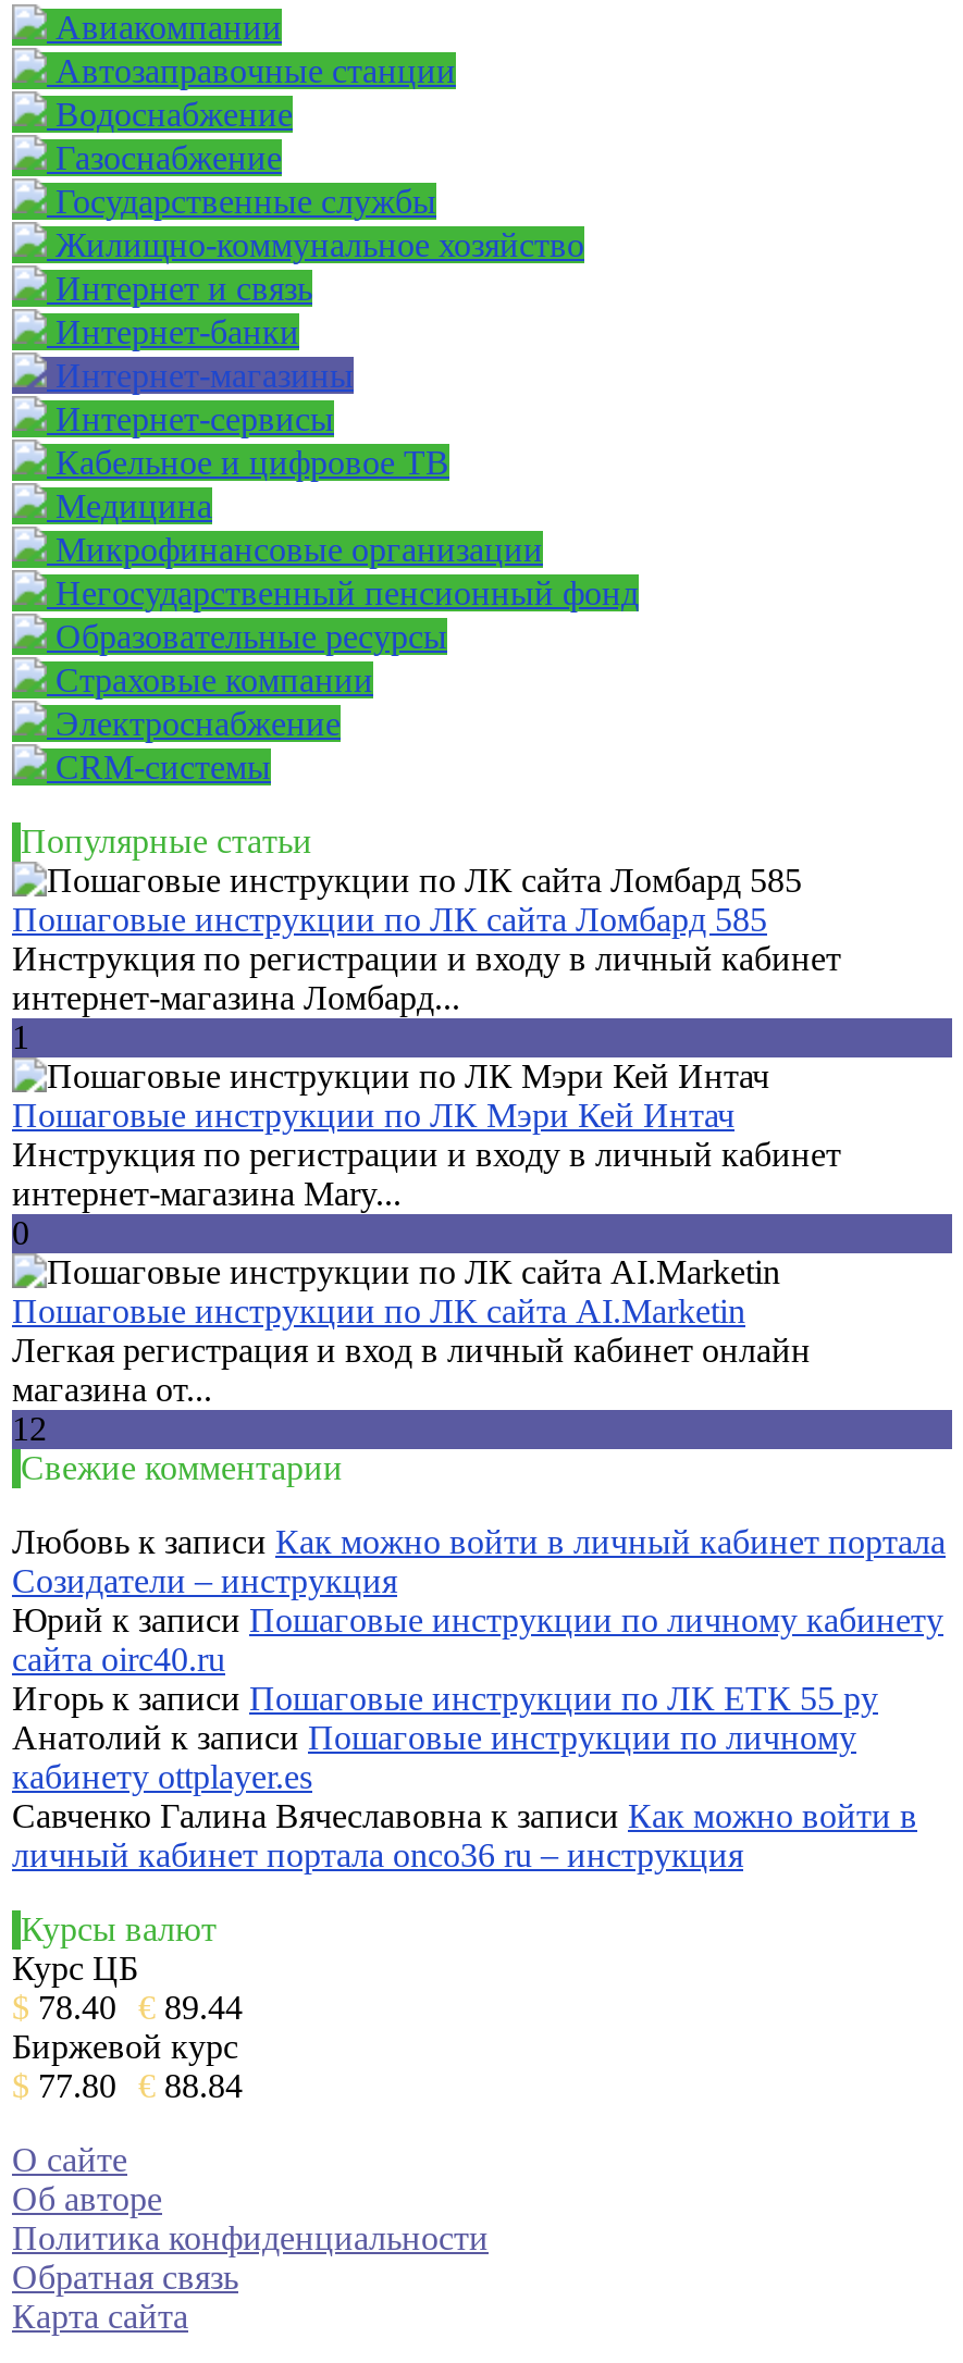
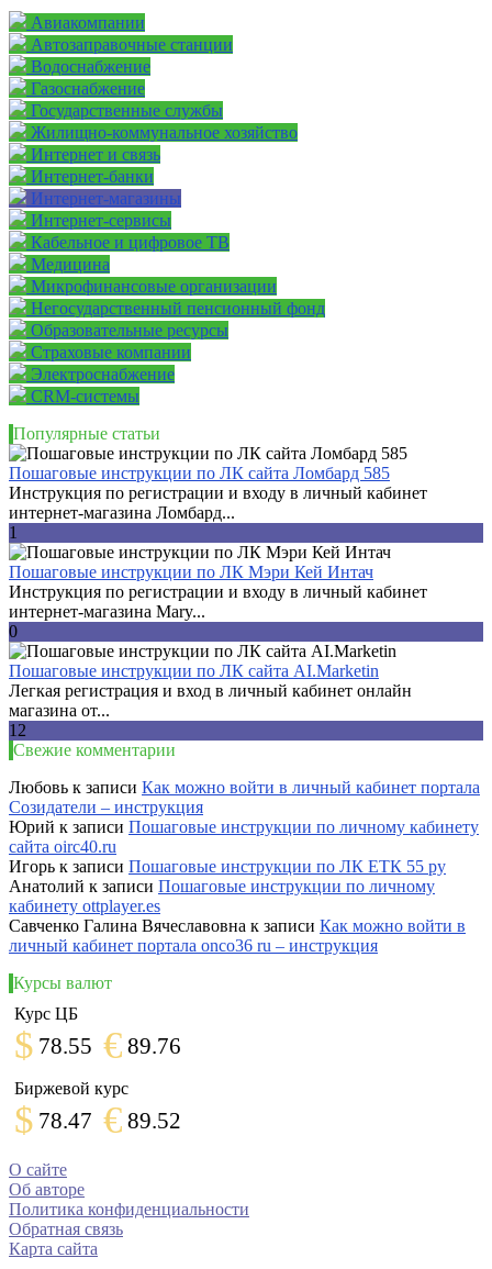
[12,1990,243,2027] $ 78.40 € 89.44 -> [14,1024,181,1067] $ 78.55 € 89.76
[12,2068,243,2105] $ 77.80 € 88.84 -> [14,1099,181,1142] $ 78.47 € 89.52

